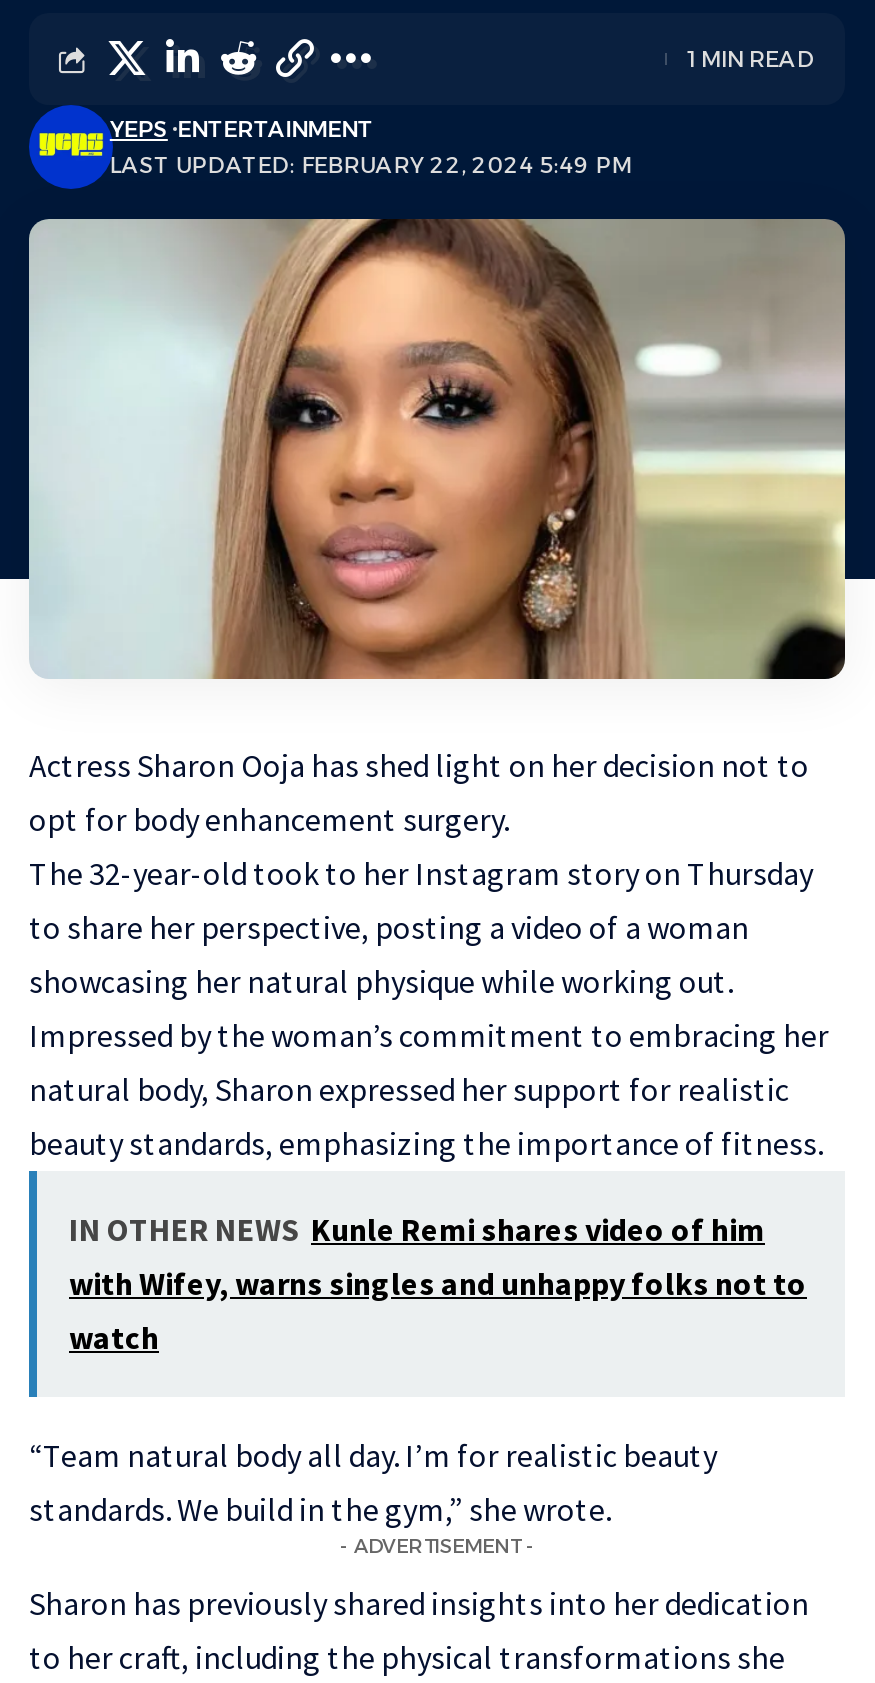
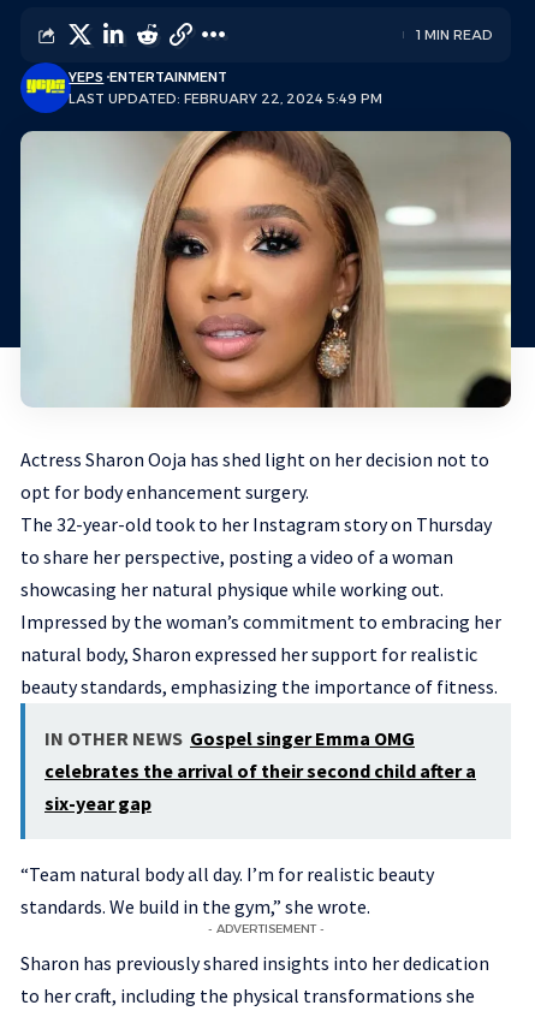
[69,1209,807,1357] IN OTHER NEWS Kunle Remi shares video of him | with Wifey, warns singles and unhappy folks not to | watch -> [44,726,476,815] IN OTHER NEWS Gospel singer Emma OMG | celebrates the arrival of their second child after a | six-year gap

